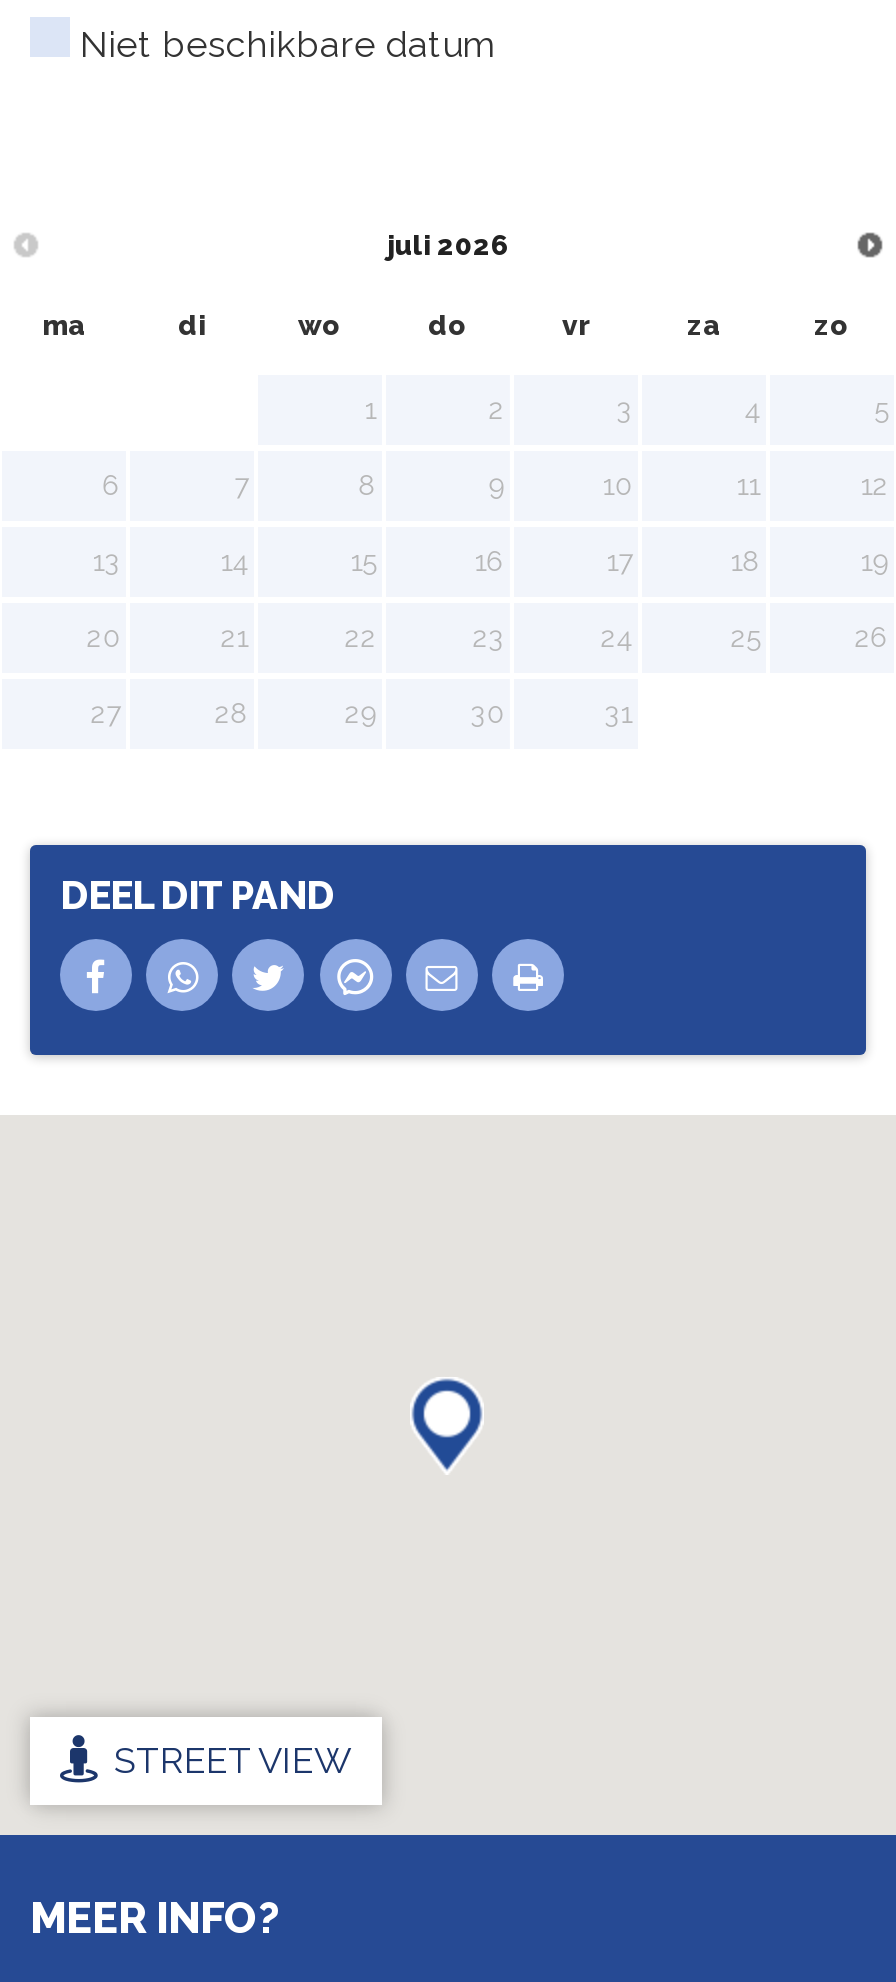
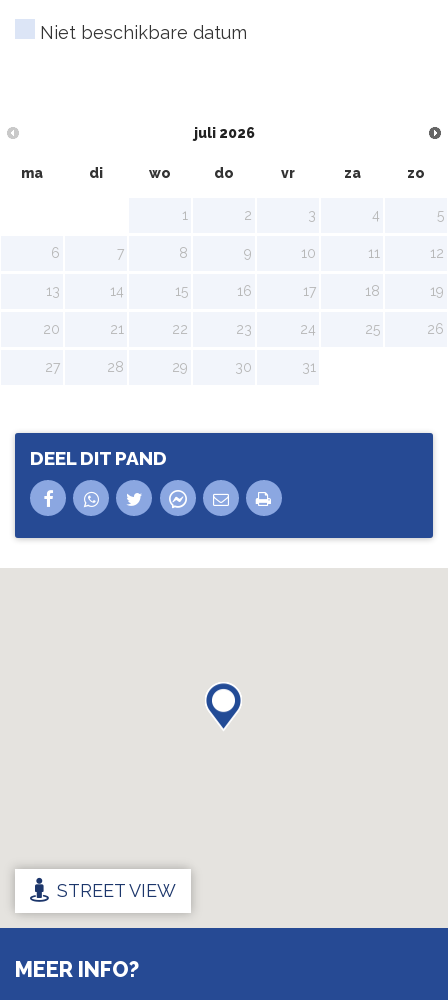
[410,1347,484,1471] [image] -> [206,683,241,744] [image]

